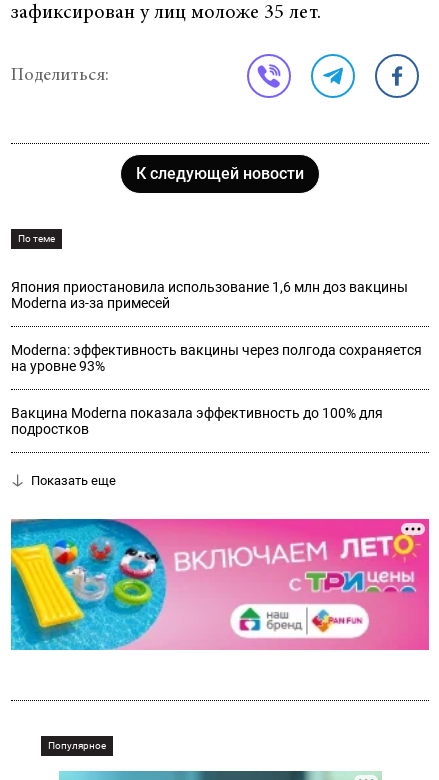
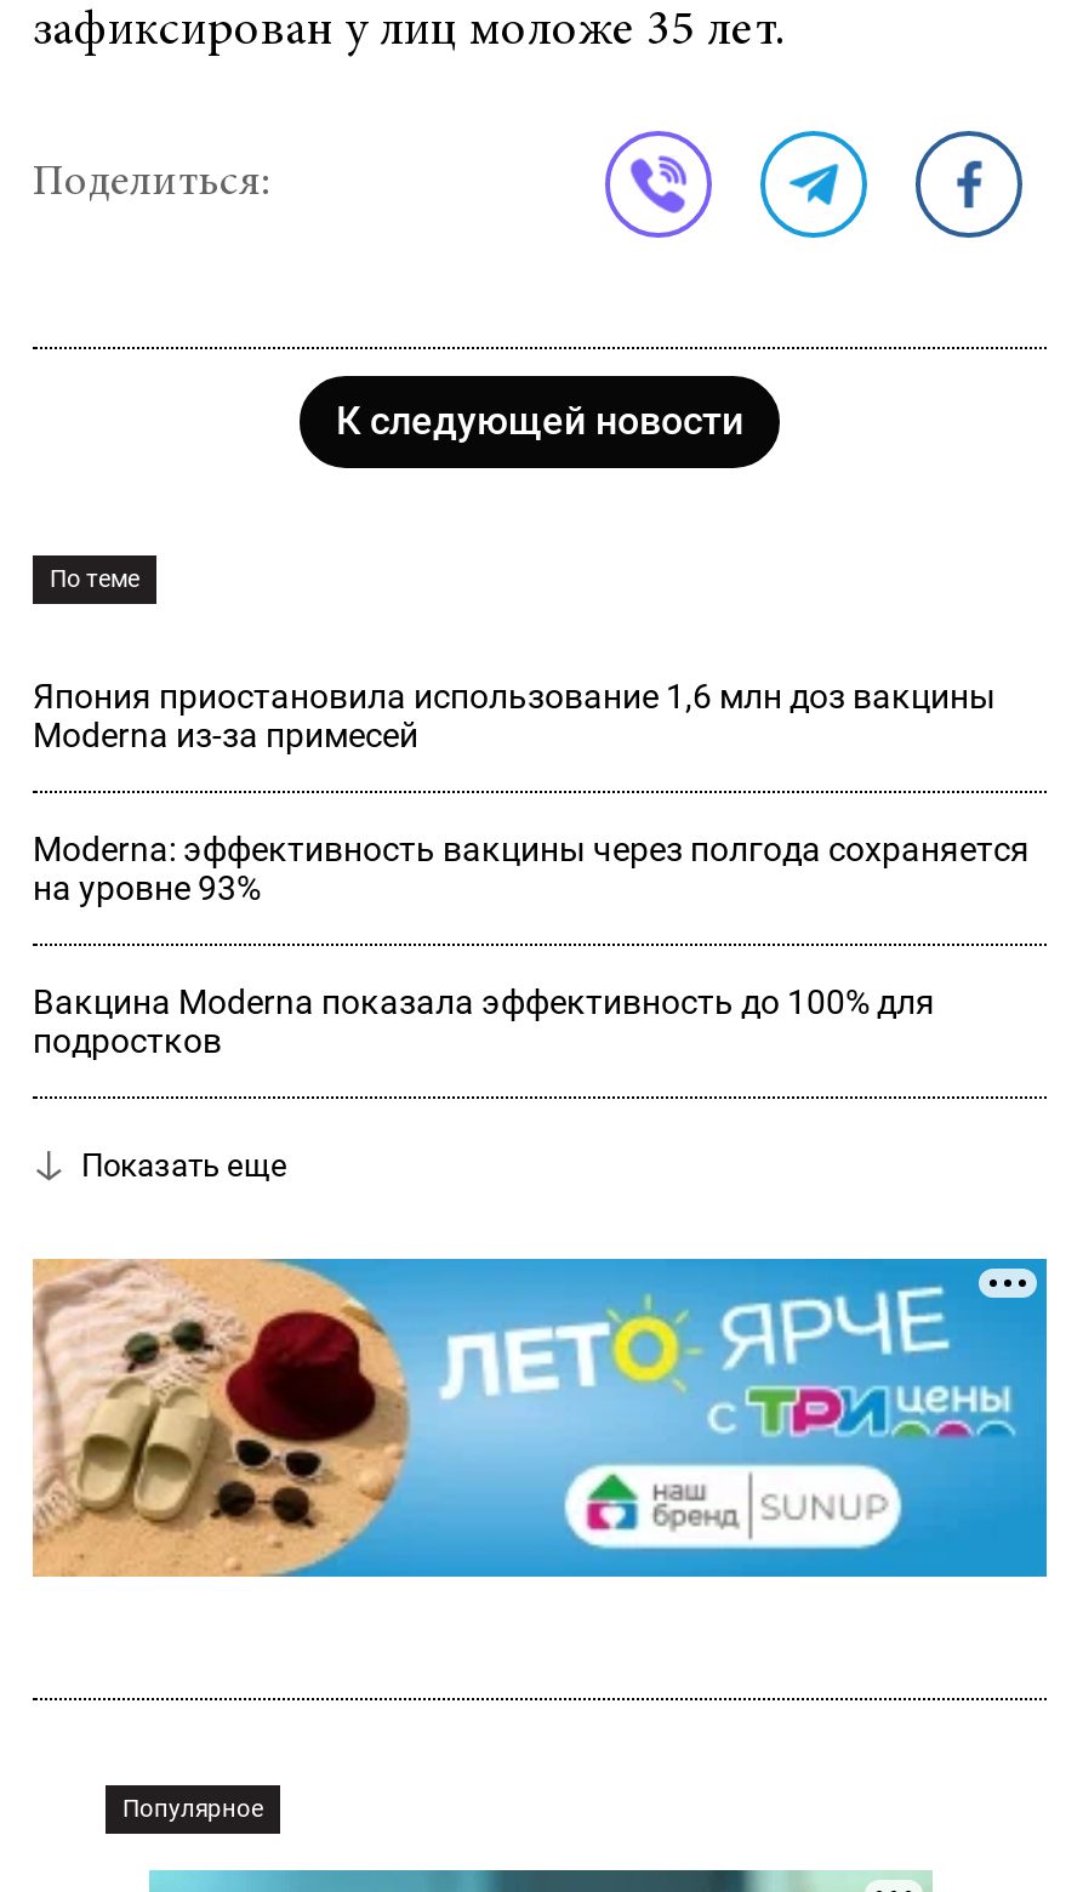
[10,518,430,651] [image] -> [30,1256,1049,1579] [image]

